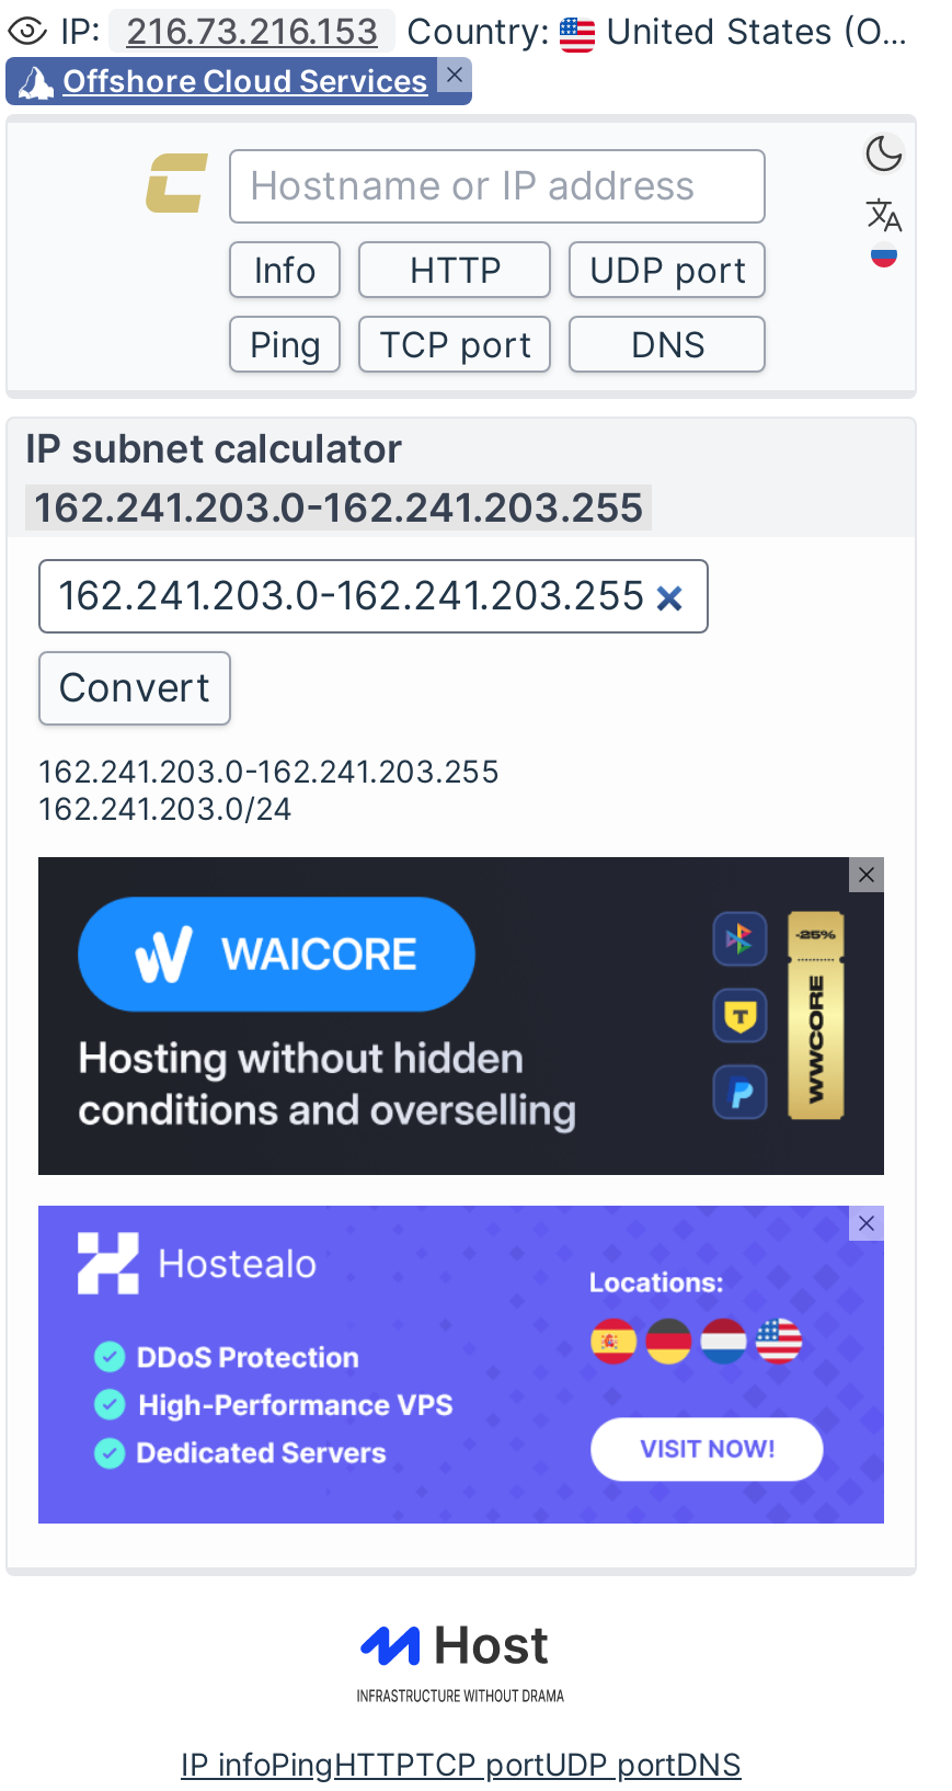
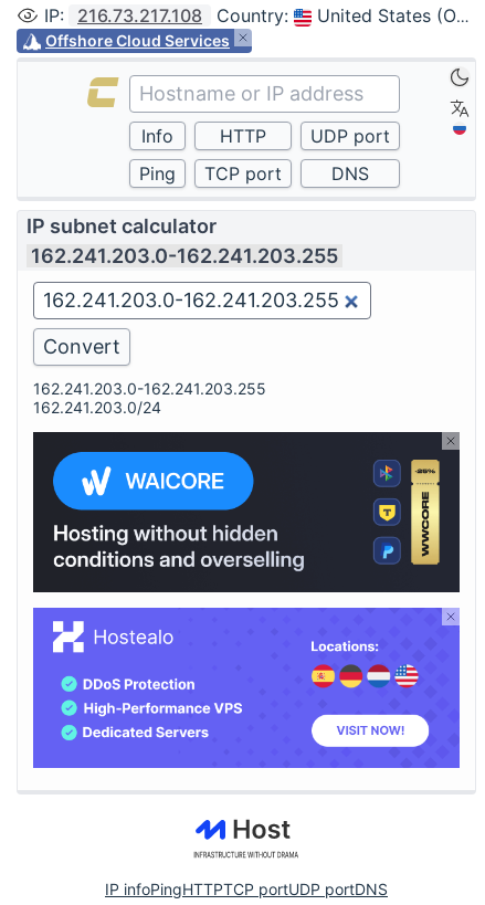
[60,9,378,53] IP: 216.73.216.153 -> [44,4,202,27] IP: 216.73.217.108

